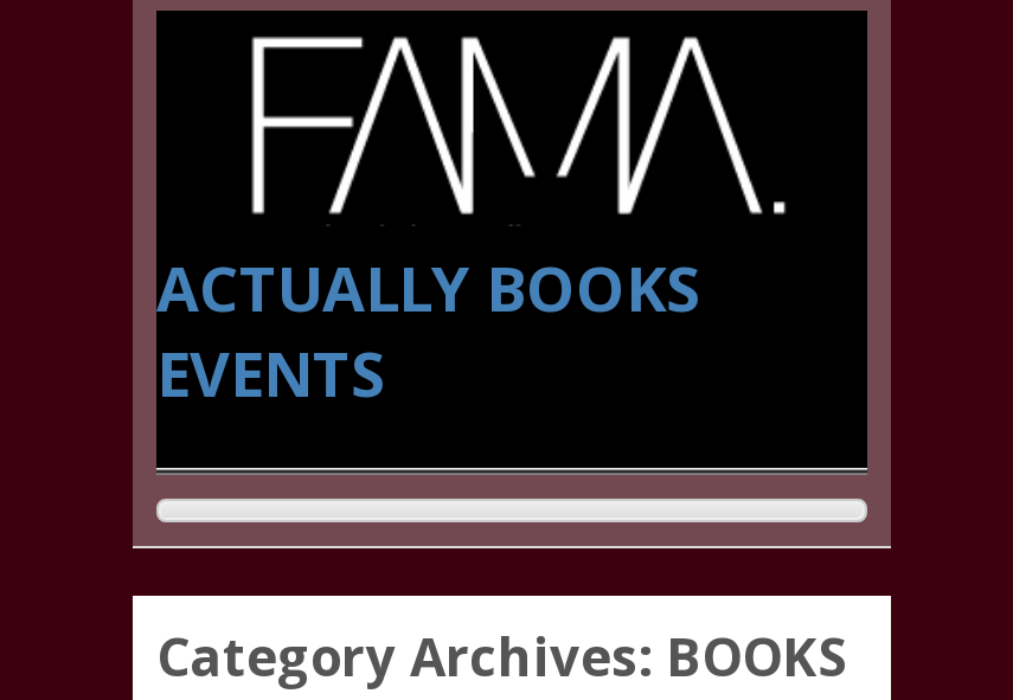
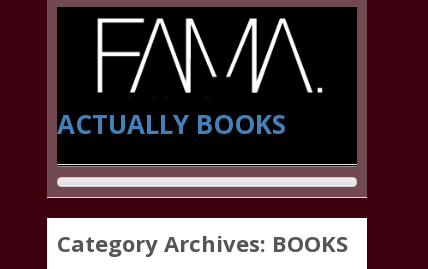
[156,330,384,415] EVENTS -> none

